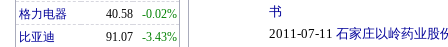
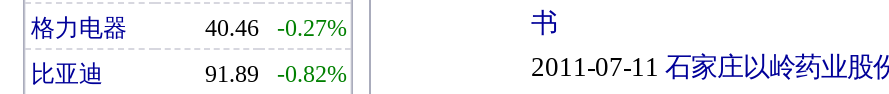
[106,7,133,21] 40.58 -> [205,14,259,42] 40.46
[142,7,177,21] -0.02% -> [277,14,347,42] -0.27%
[106,30,133,44] 91.07 -> [205,60,259,88] 91.89
[142,30,177,44] -3.43% -> [277,60,347,88] -0.82%

